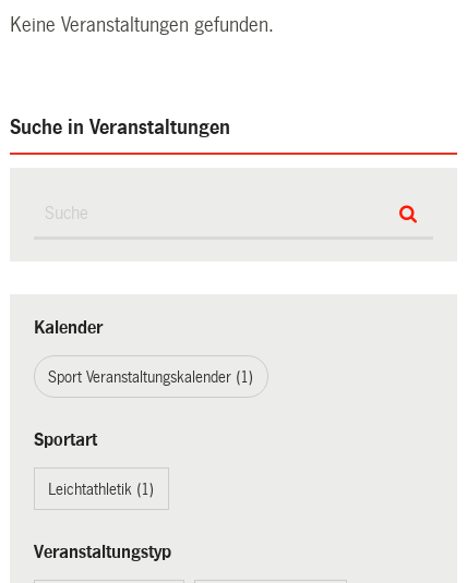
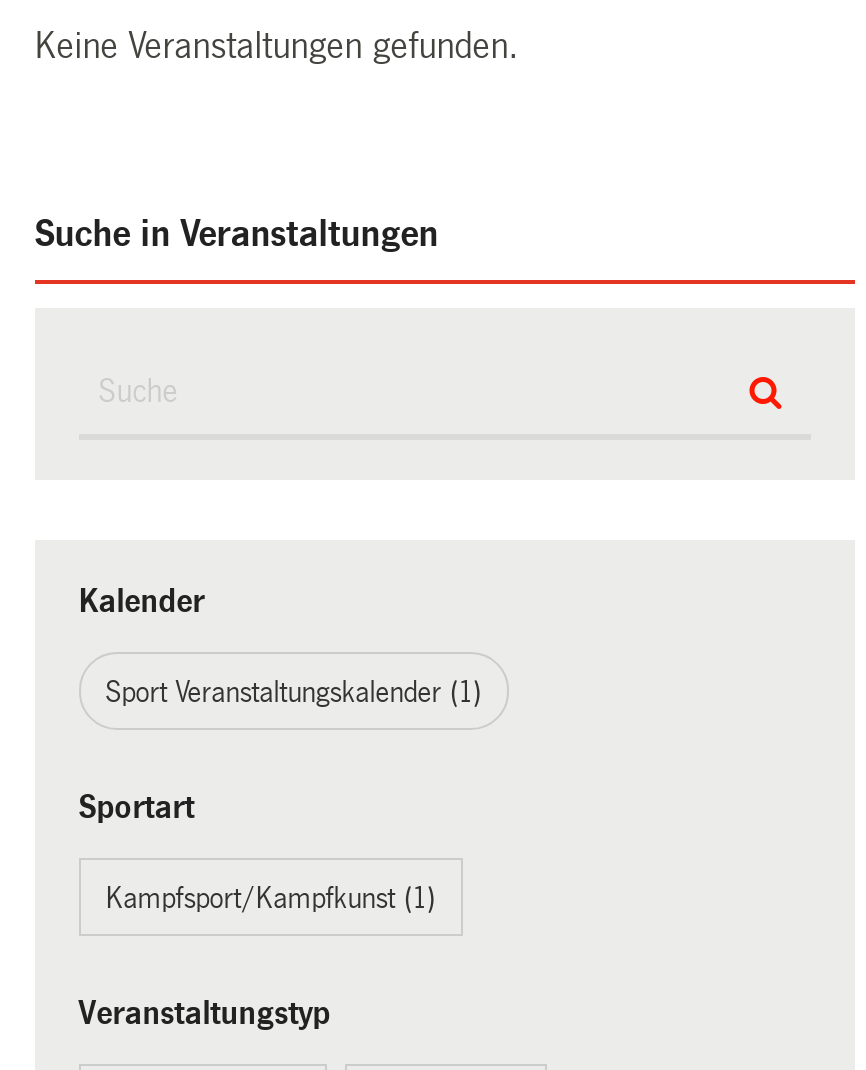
[48,480,154,497] Leichtathletik (1) -> [105,881,435,913] Kampfsport/Kampfkunst (1)

